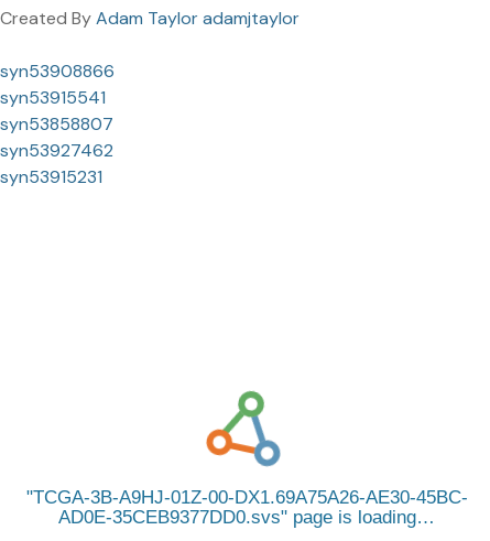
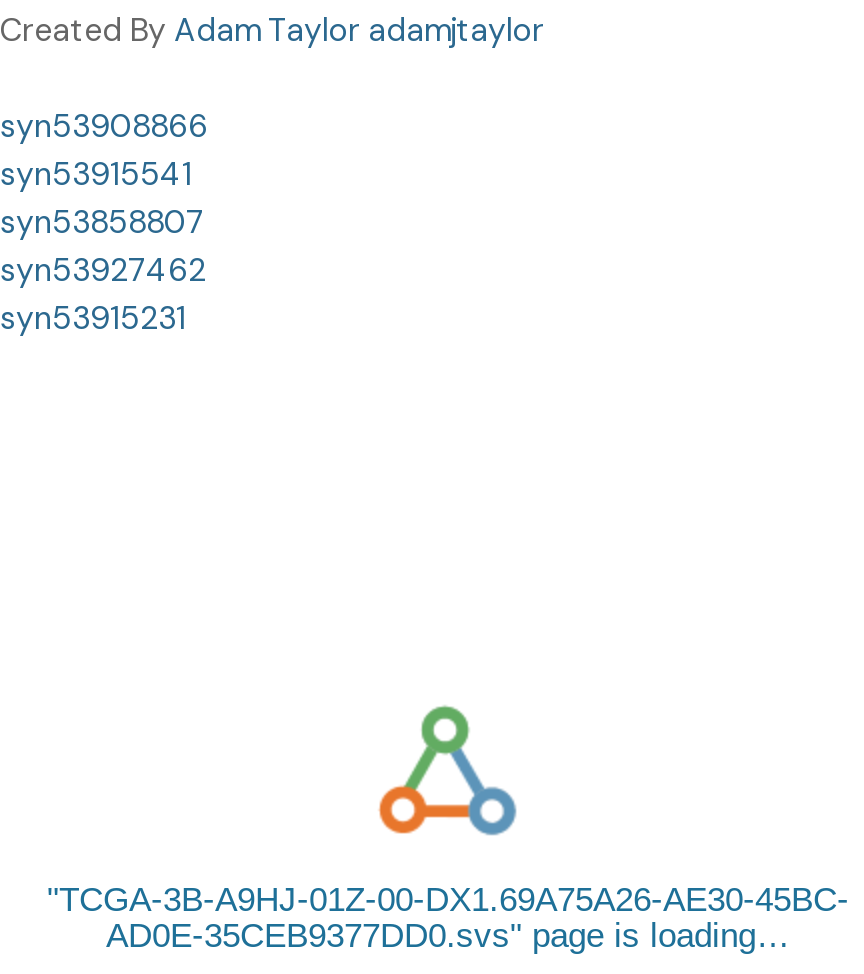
[205,390,284,468] [image] -> [374,705,518,845] [image]

